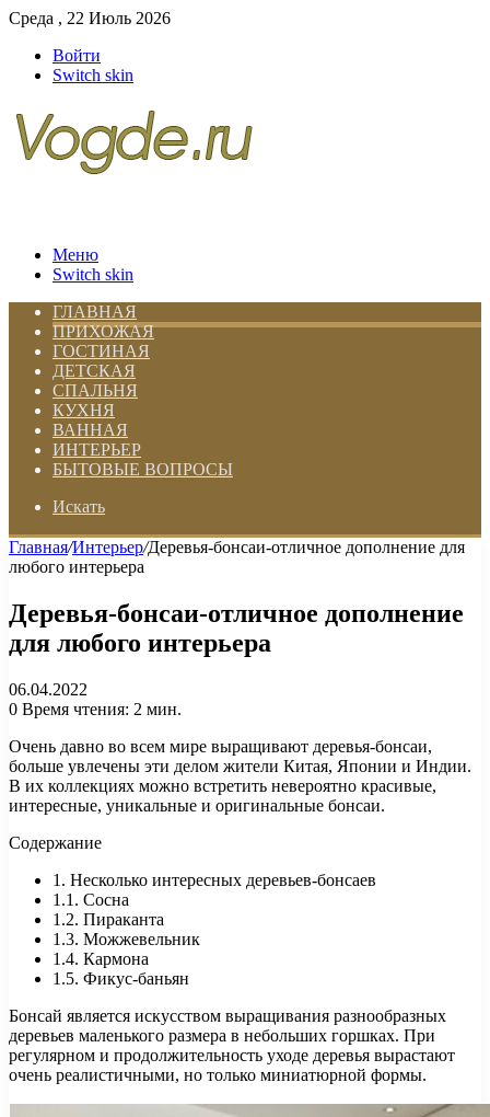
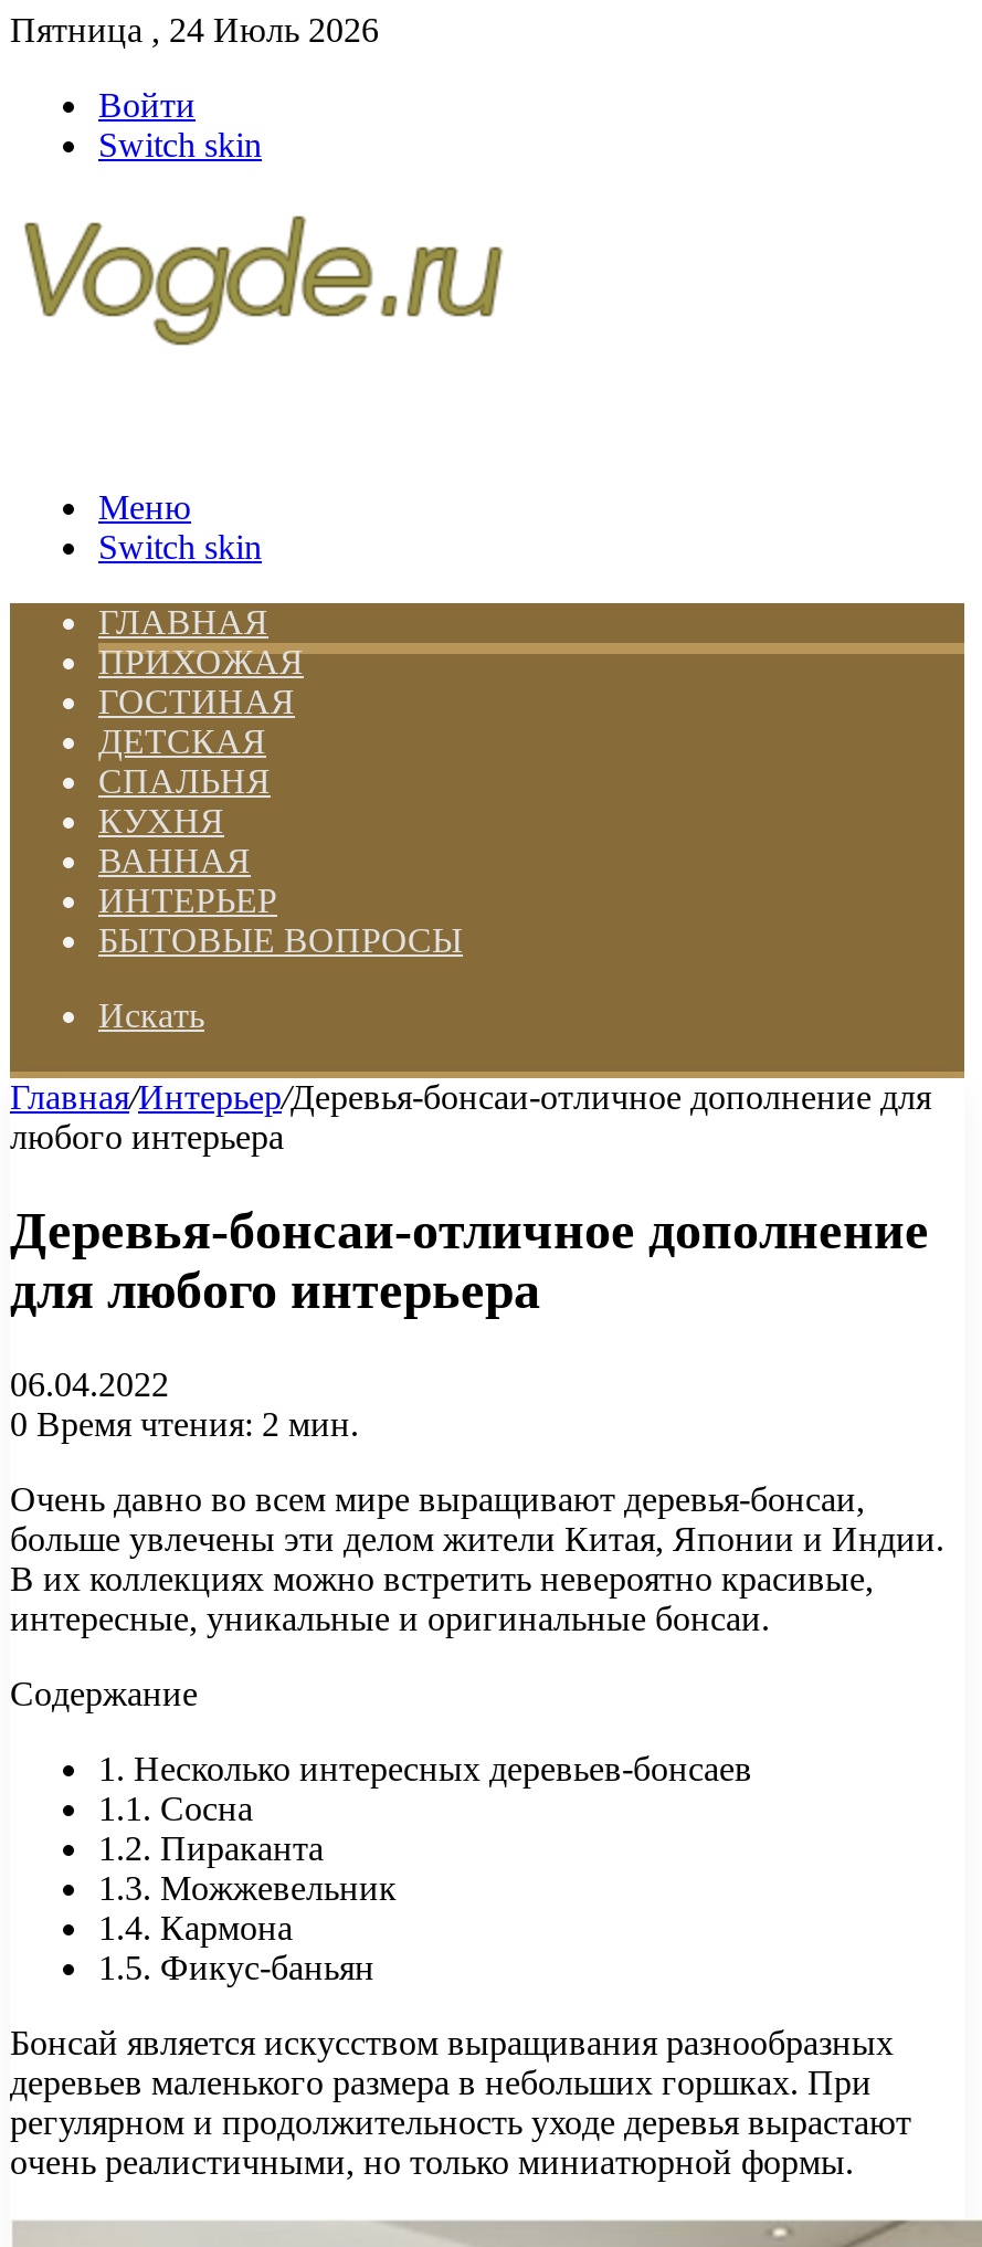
[9,9,171,27] Среда , 22 Июль 2026 -> [10,11,379,49] Пятница , 24 Июль 2026

